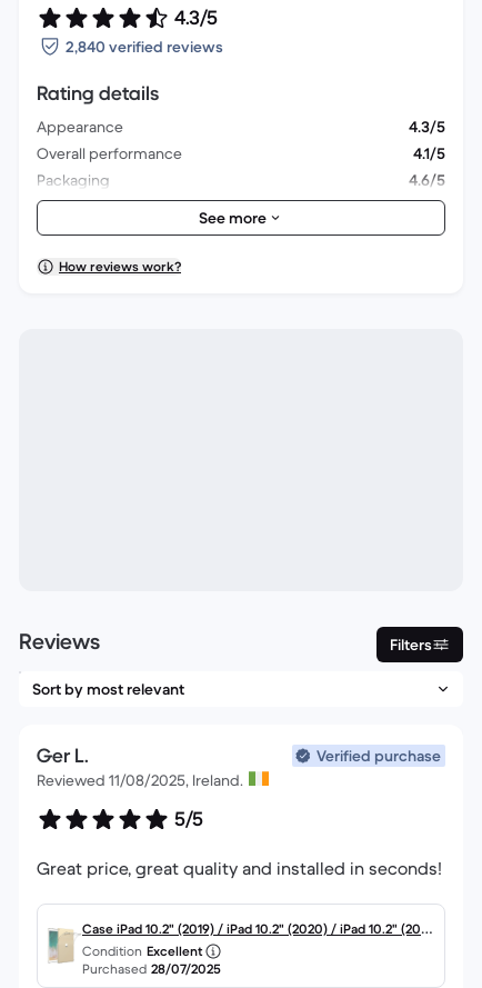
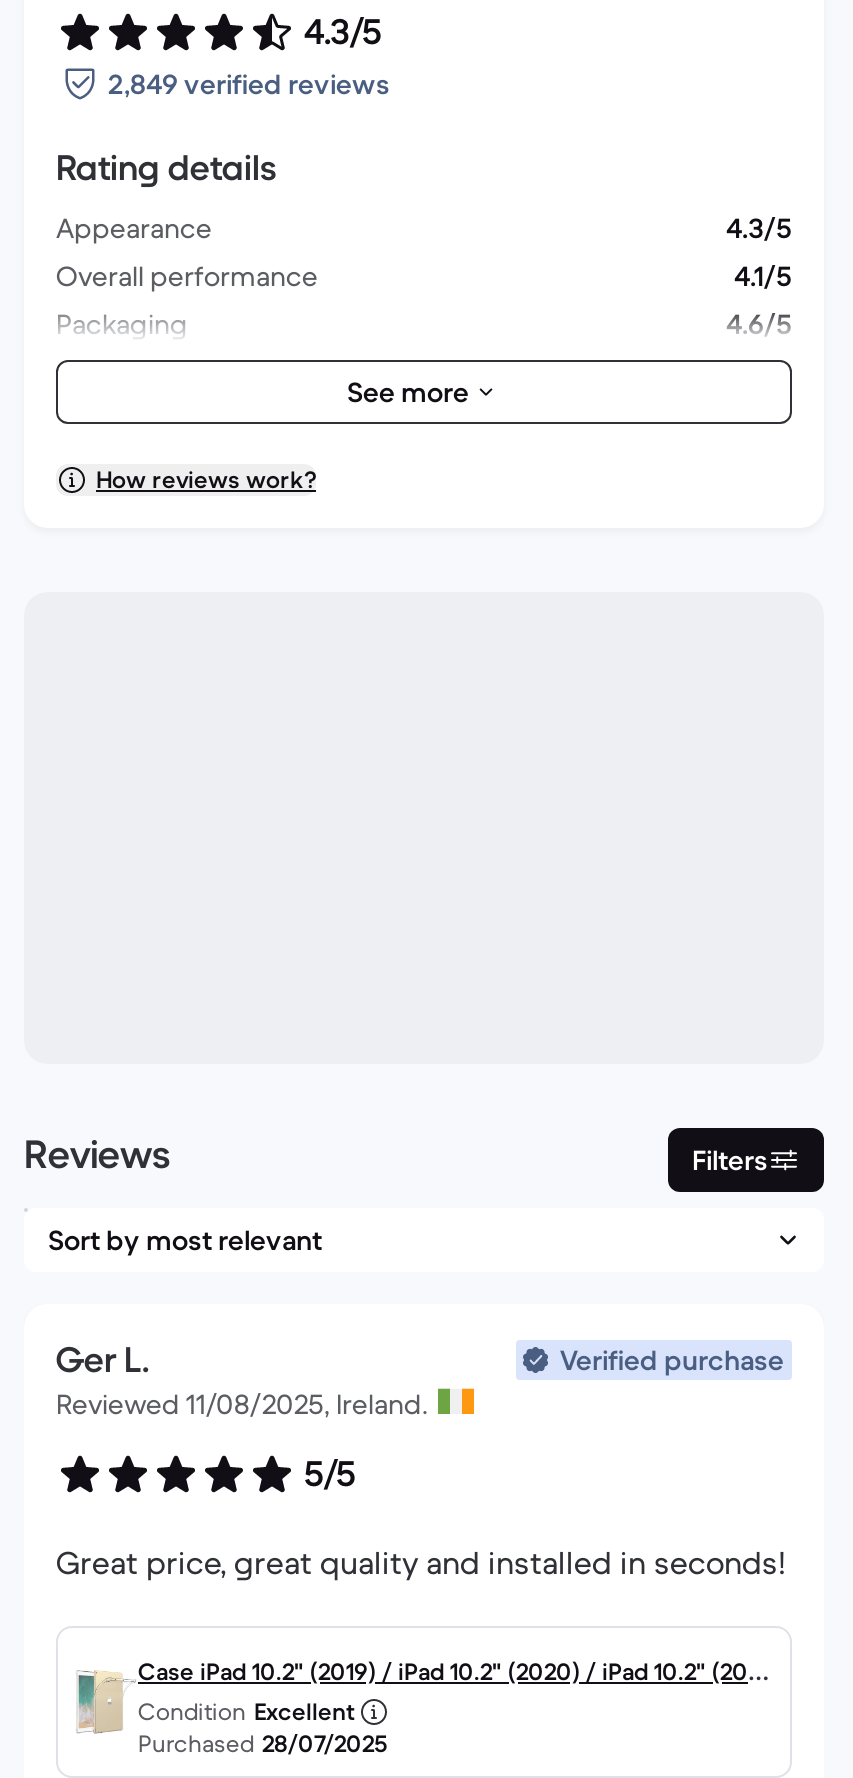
[66,37,223,57] 2,840 verified reviews -> [108,66,390,102] 2,849 verified reviews

